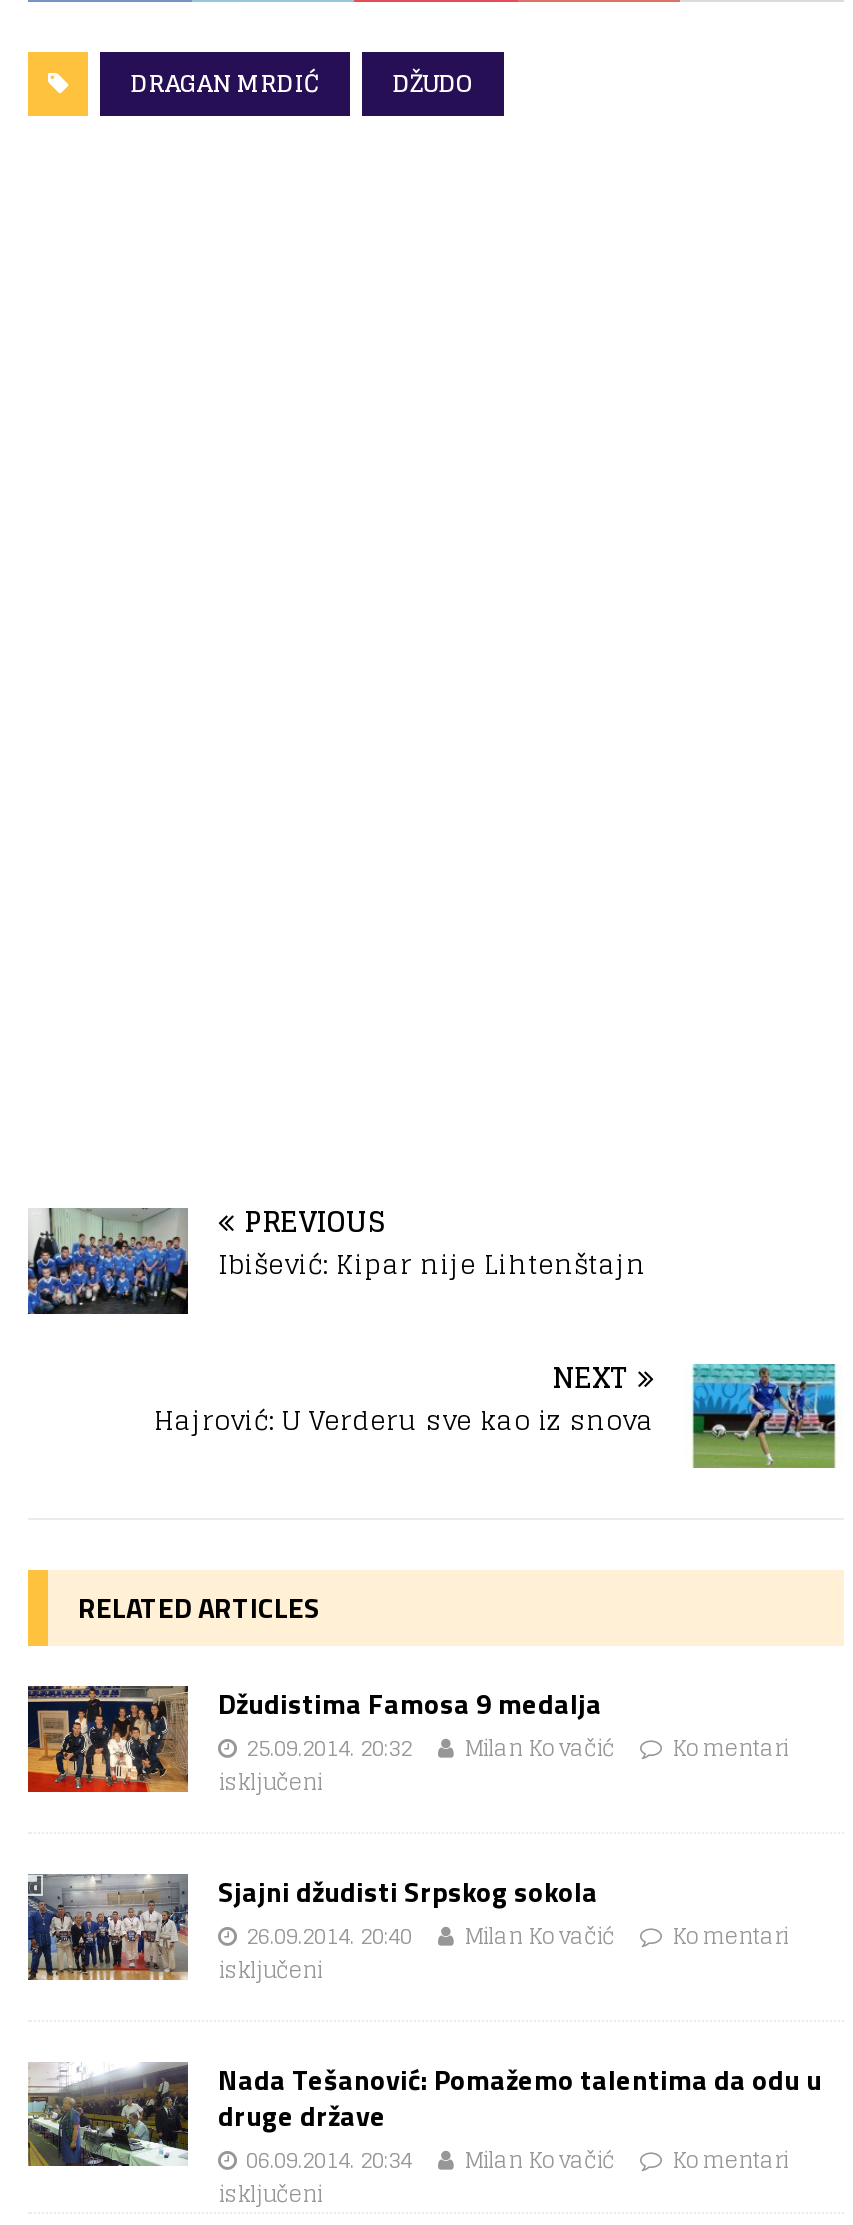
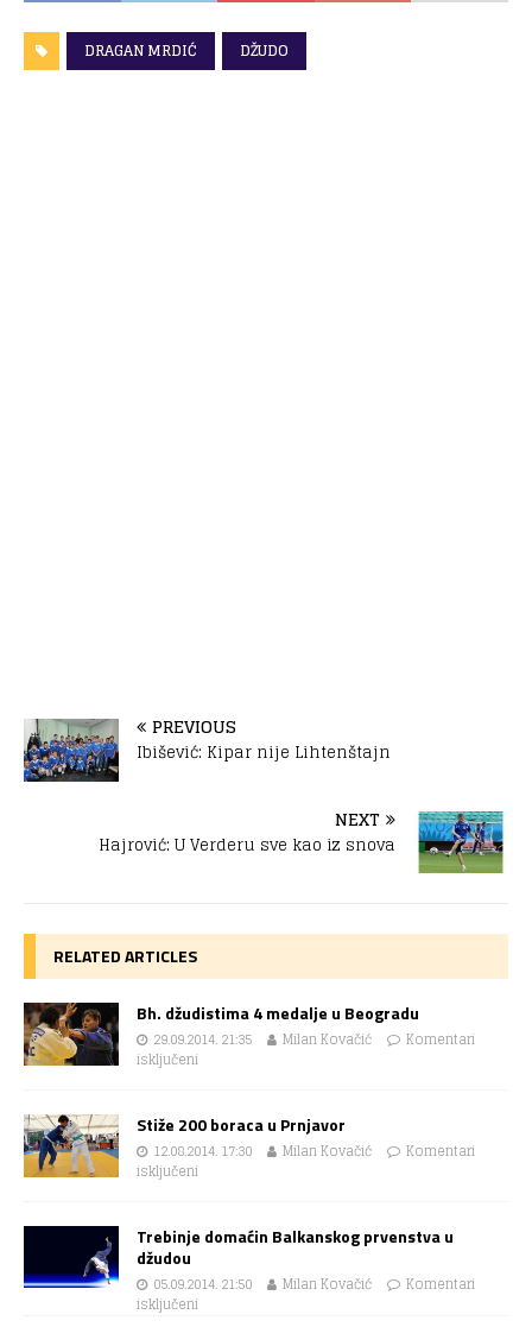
[26,1682,602,1794] [image] | Džudistima Famosa 9 medalja | 25.09.2014. 20:32 -> [23,1000,419,1067] [image] | Bh. džudistima 4 medalje u Beogradu | 29.09.2014. 21:35
[26,1870,598,1982] [image] | Sjajni džudisti Srpskog sokola | 26.09.2014. 20:40 -> [23,1112,346,1177] [image] | Stiže 200 boraca u Prnjavor | 12.08.2014. 17:30
[26,2057,822,2179] [image] | Nada Tešanović: Pomažemo talentima da odu u | druge države | 06.09.2014. 20:34 -> [23,1224,454,1296] [image] | Trebinje domaćin Balkanskog prvenstva u | džudou | 05.09.2014. 21:50

